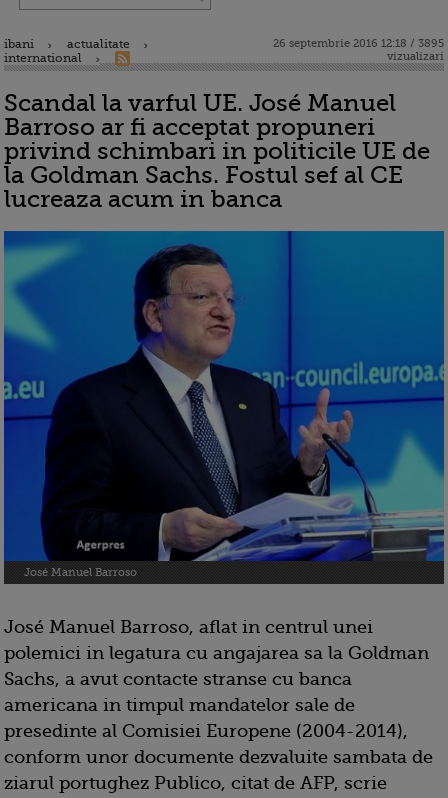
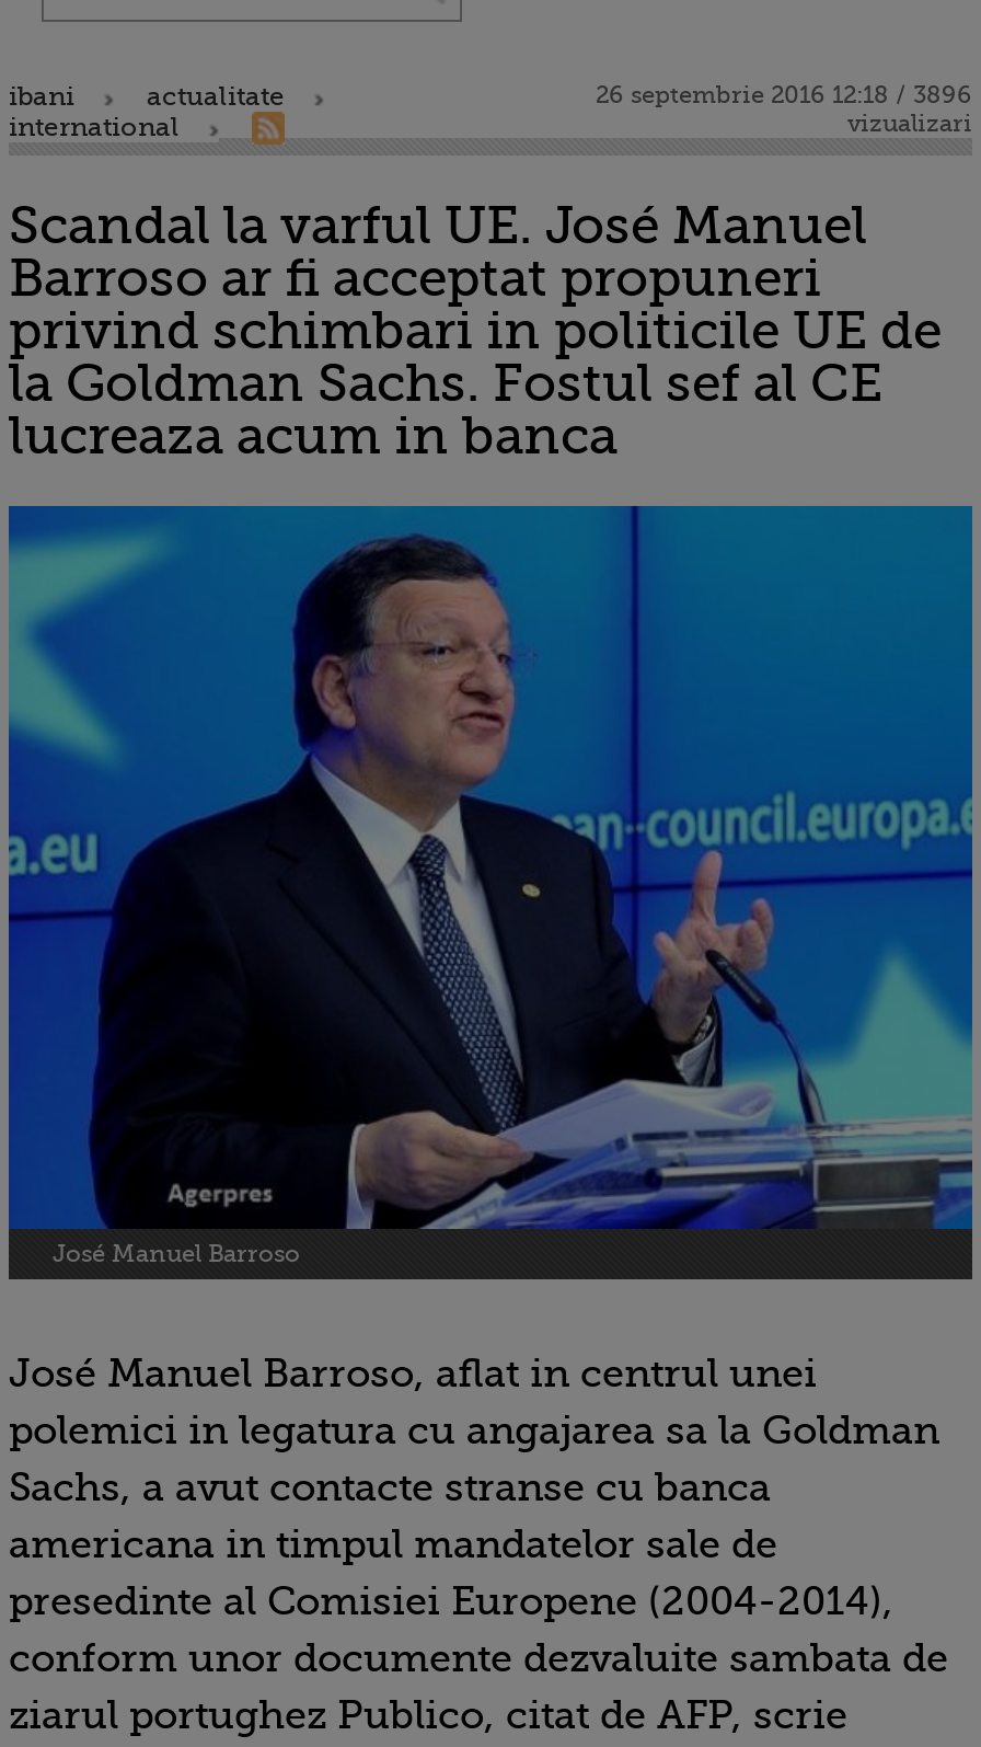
[273,37,444,50] 26 septembrie 2016 12:18 / 3895 -> [596,81,972,110] 26 septembrie 2016 12:18 / 3896

